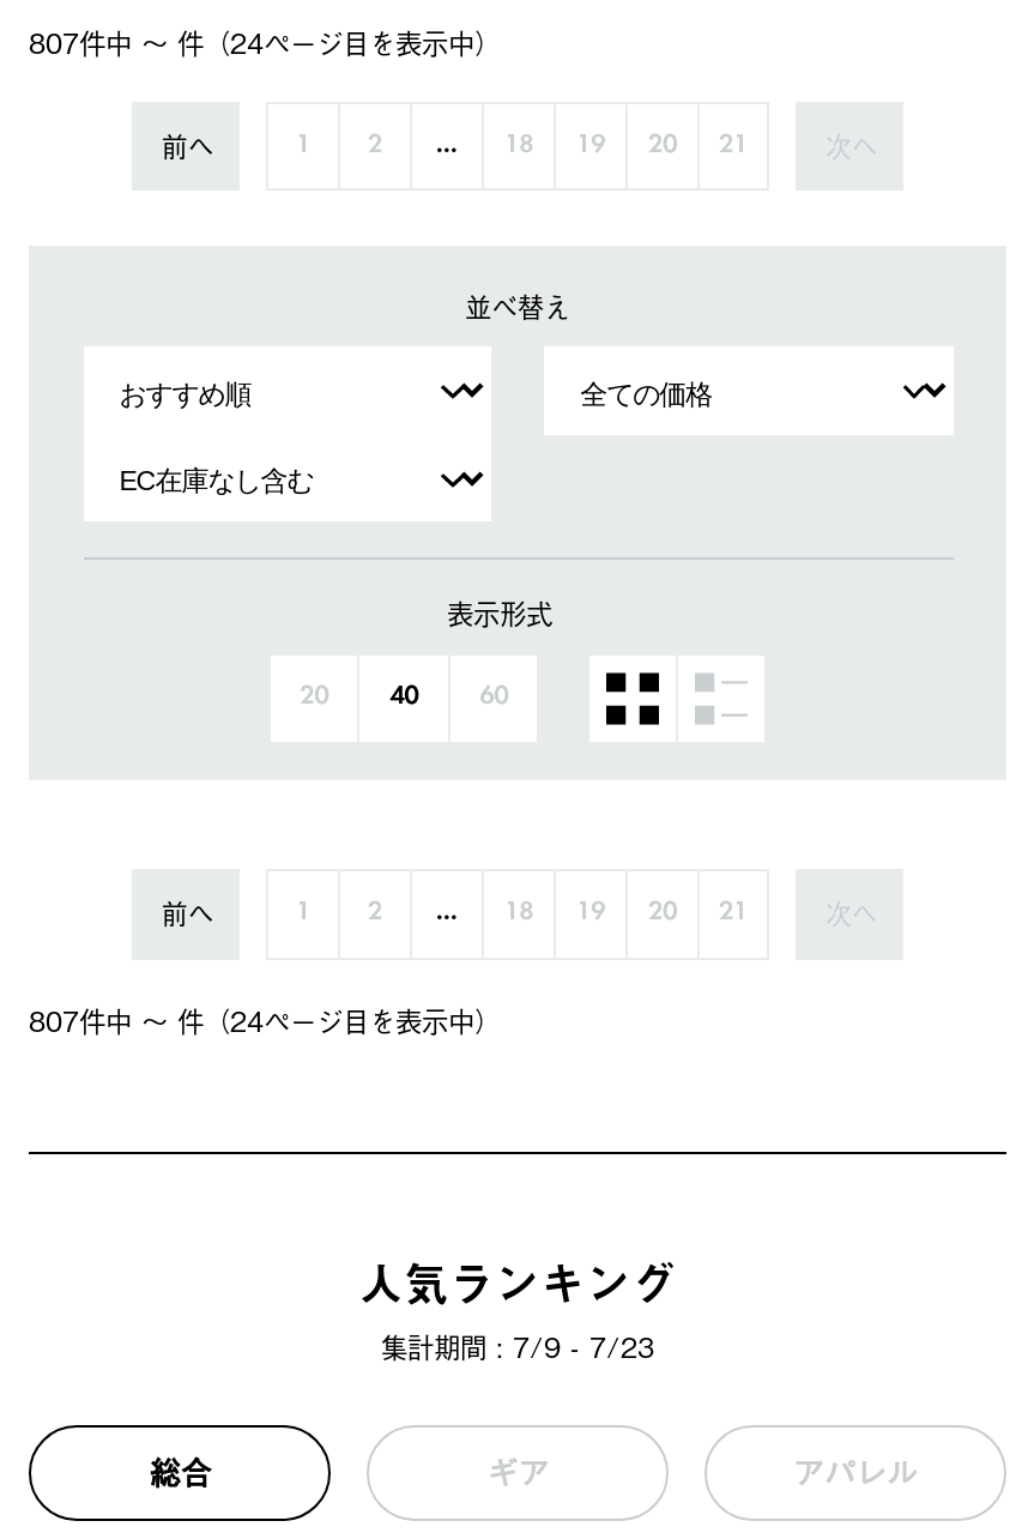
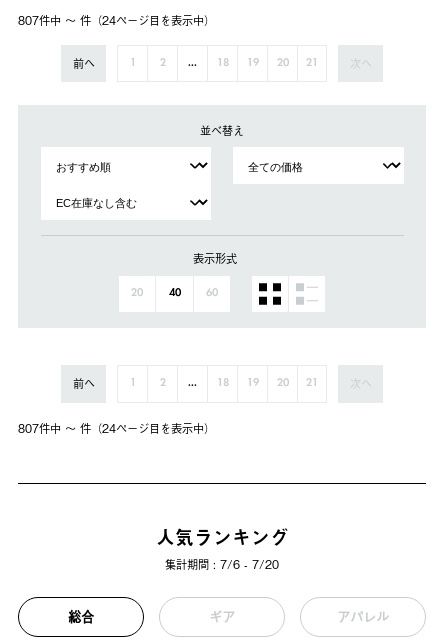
[381,1327,654,1365] 集計期間 : 7/9 - 7/23 -> [165,556,279,572] 集計期間 : 7/6 - 7/20

